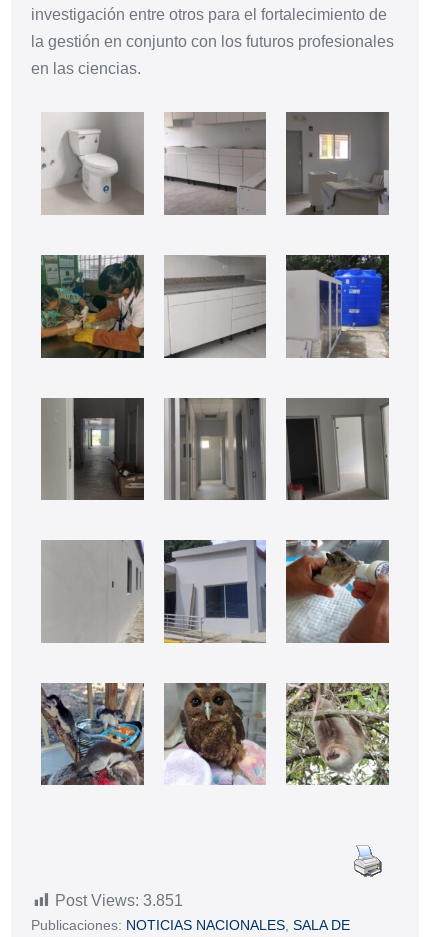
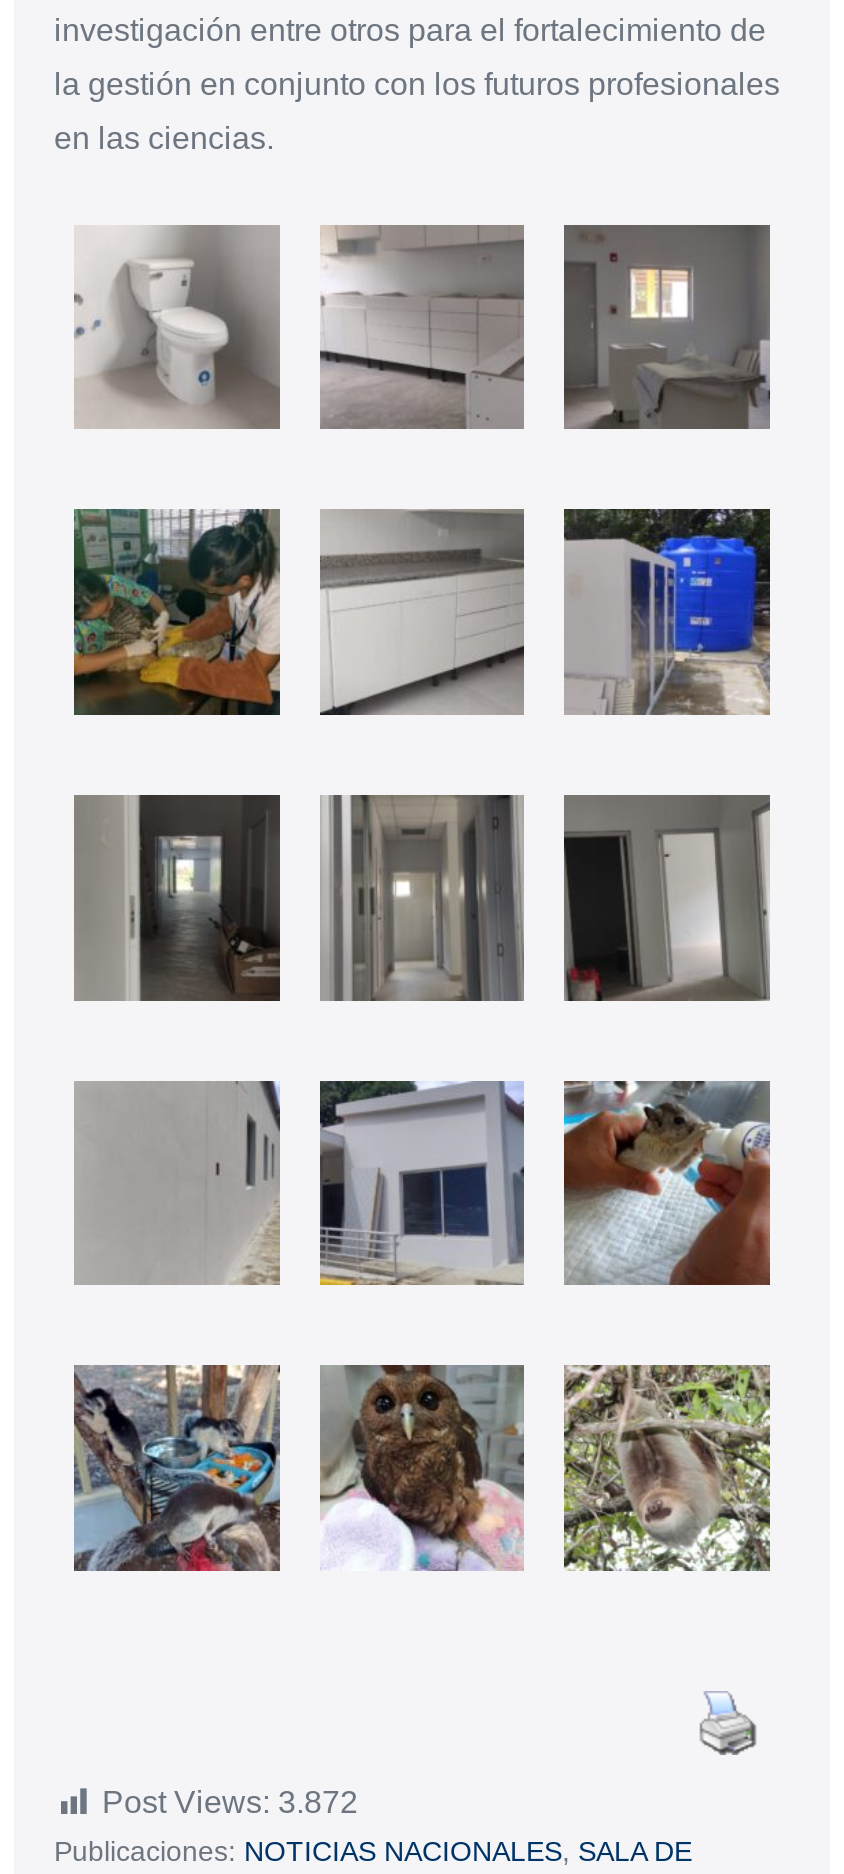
[55,892,183,909] Post Views: 3.851 -> [102,1785,358,1819] Post Views: 3.872

